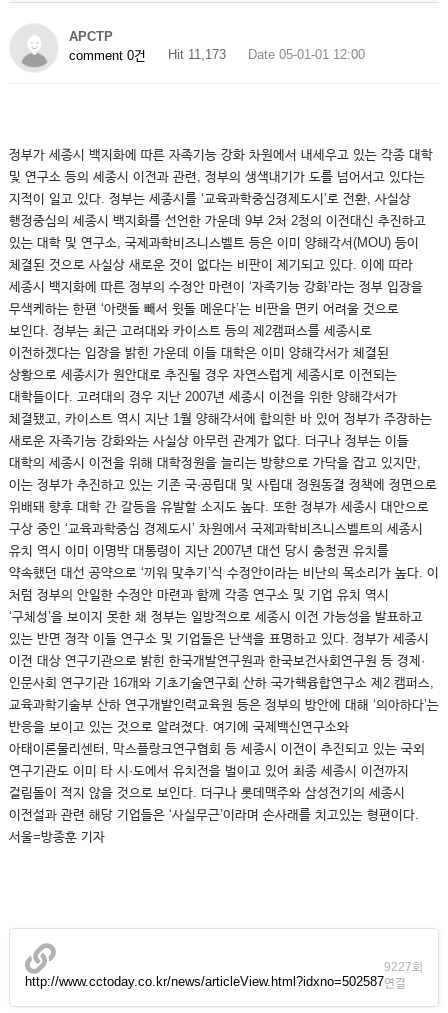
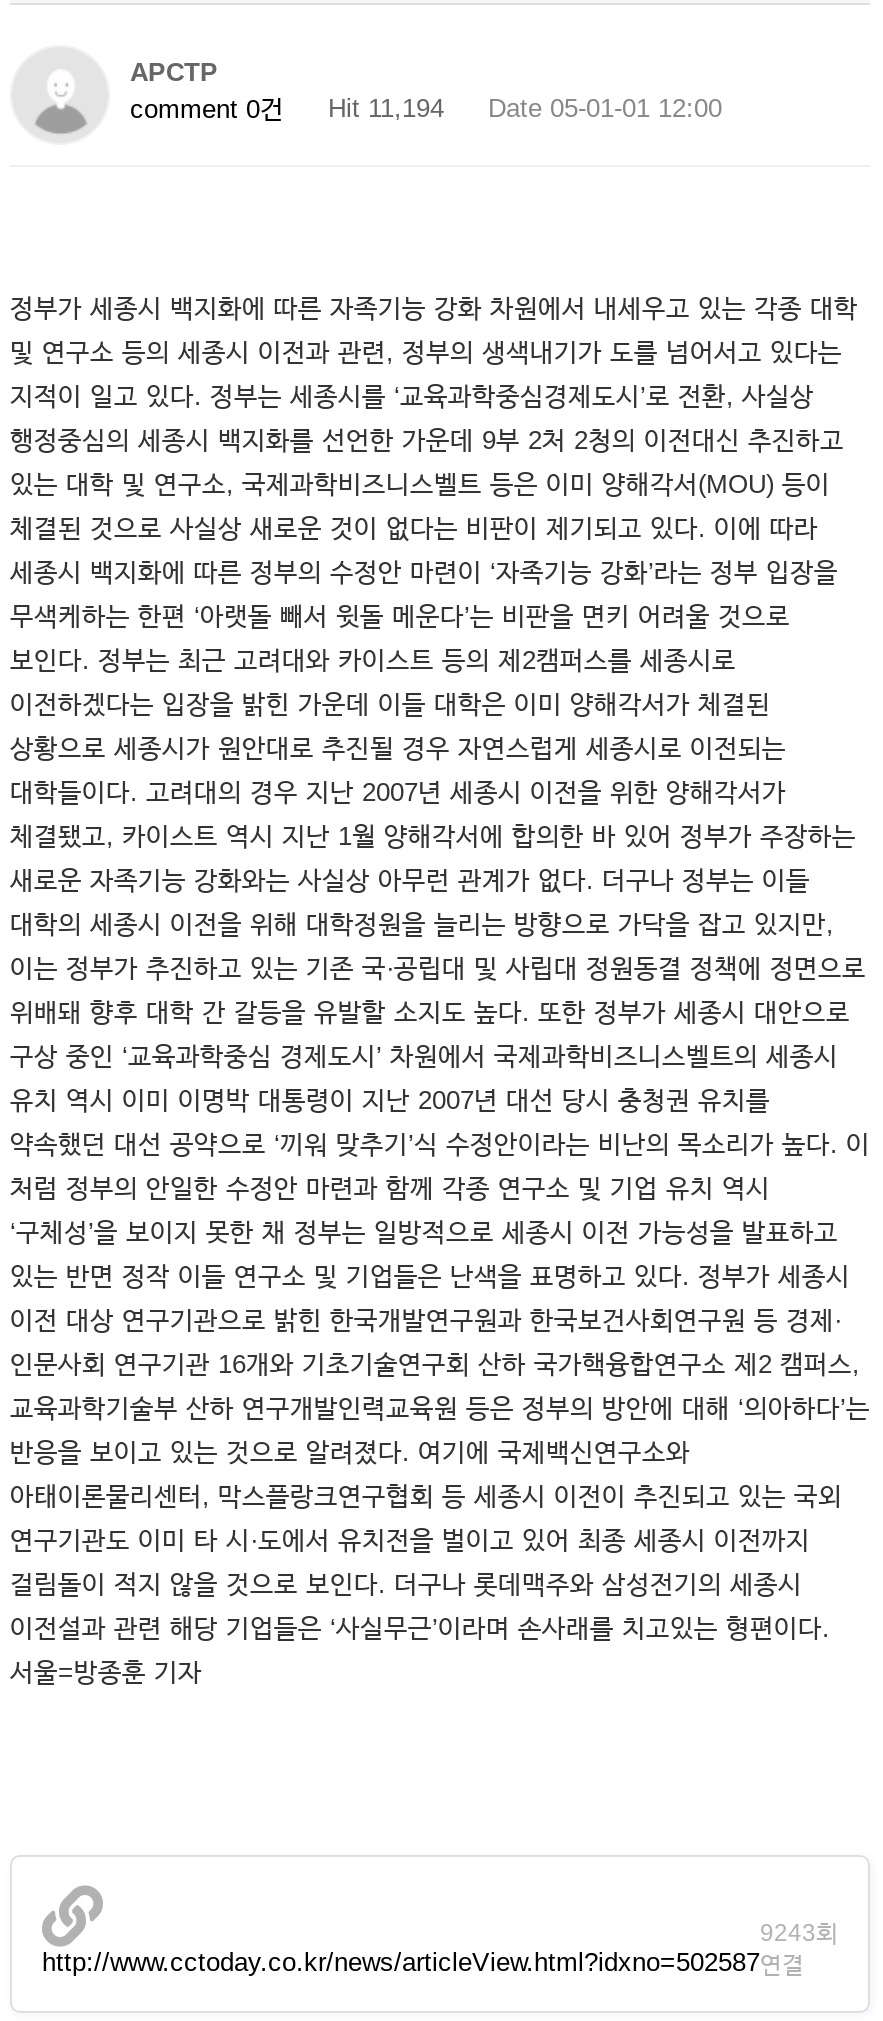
[69,47,365,63] comment 0건 Hit 11,173 Date 05-01-01 12:00 -> [130,93,722,124] comment 0건 Hit 11,194 Date 05-01-01 12:00
[384,960,423,974] 9227회 -> [760,1919,838,1947] 9243회

